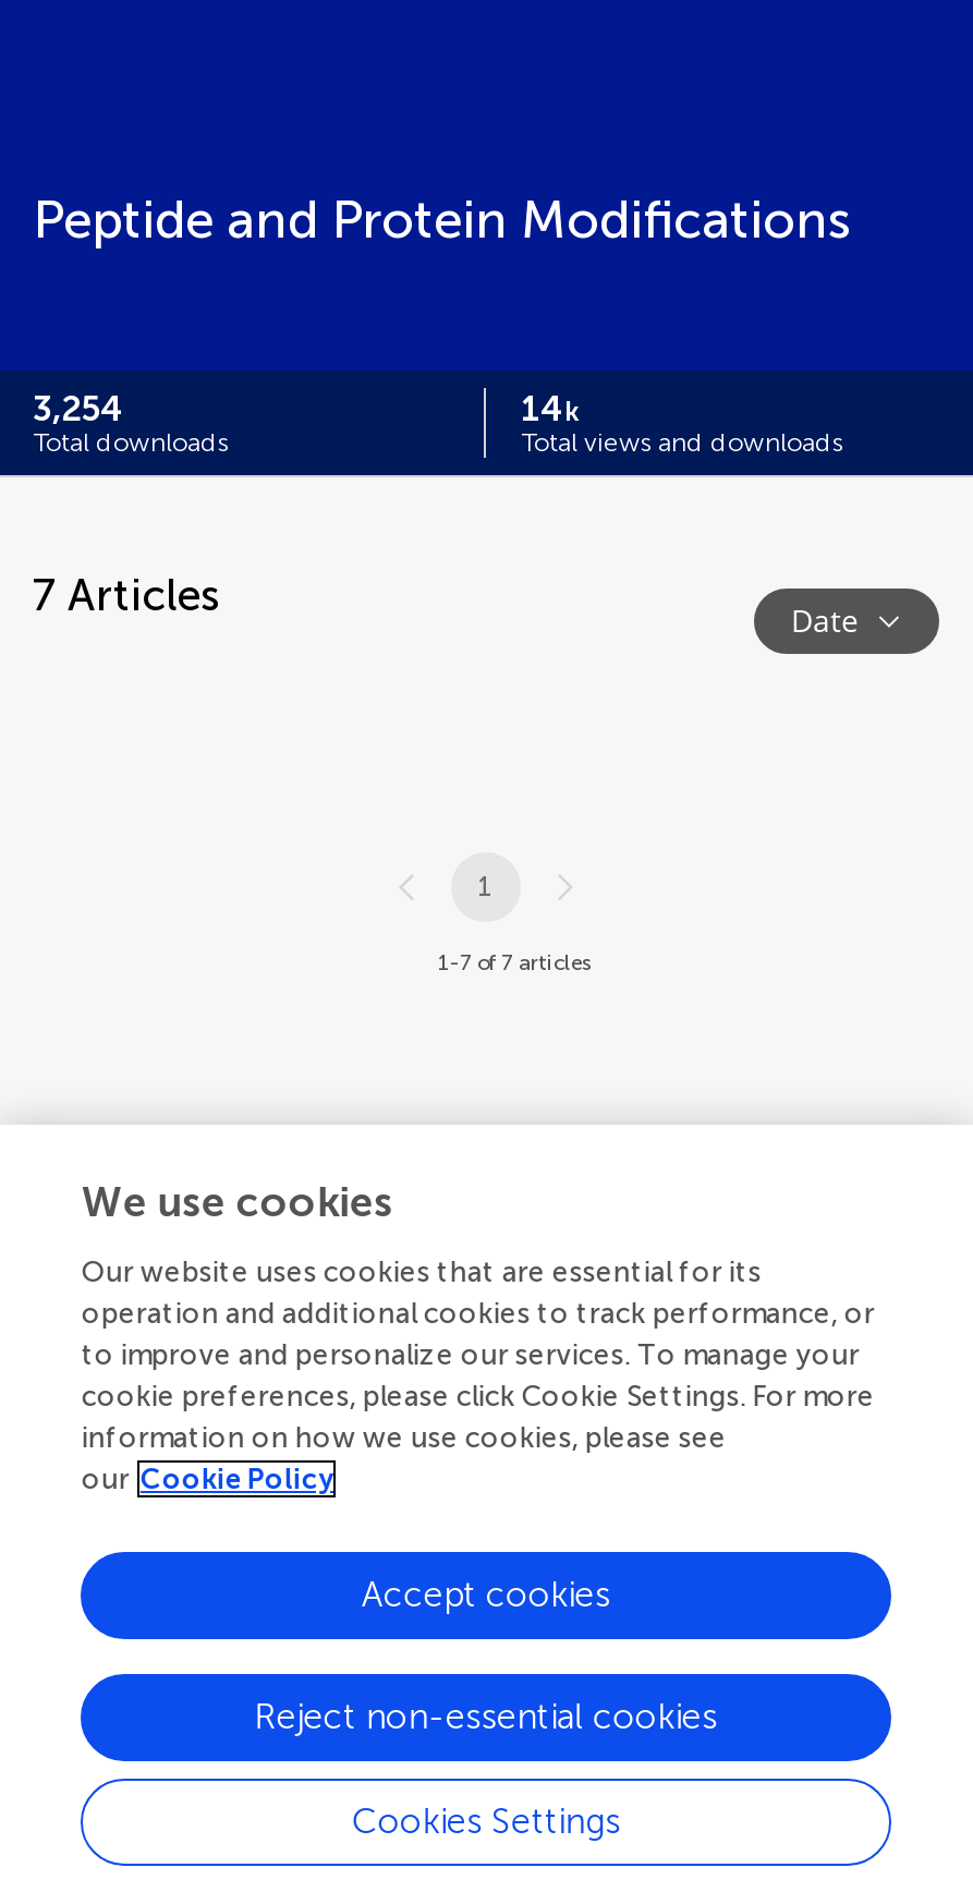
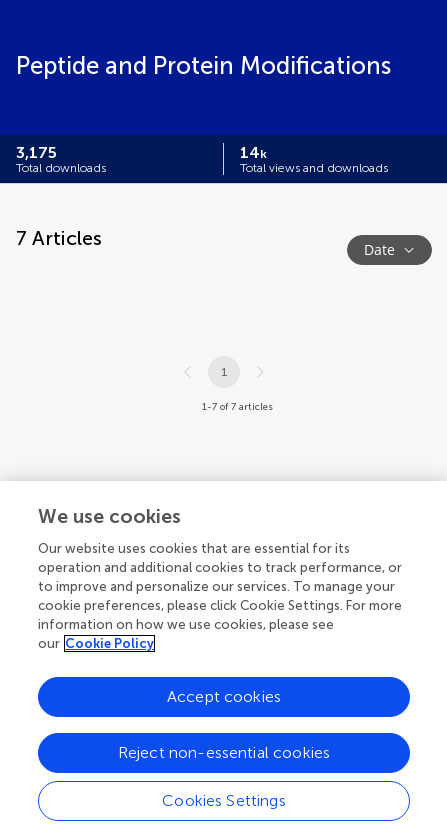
[33,388,124,429] 3,254 -> [16,143,57,162] 3,175

